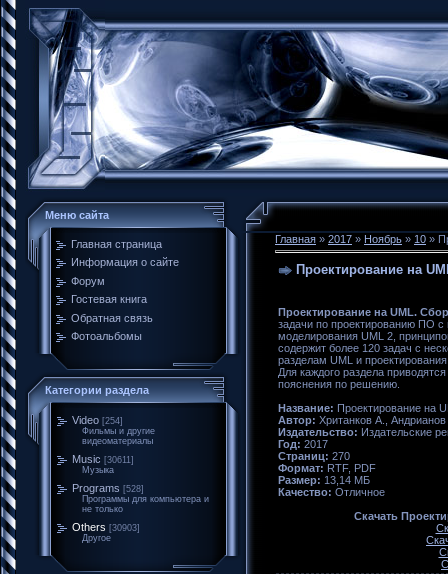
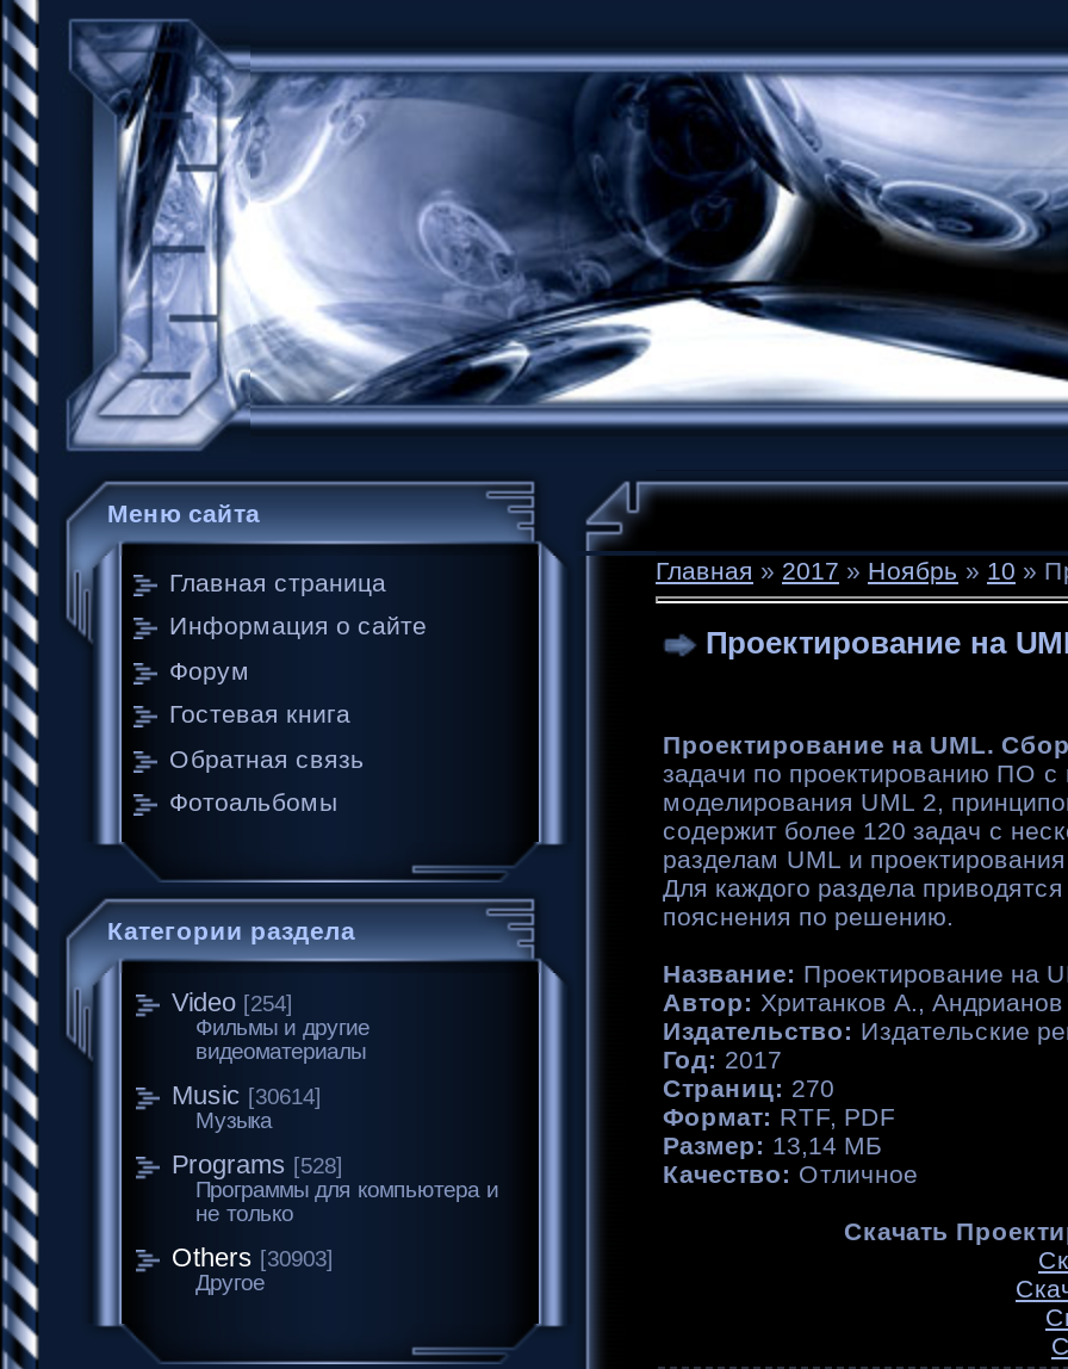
[72,453,134,465] Music [30611] -> [172,1080,322,1109] Music [30614]

